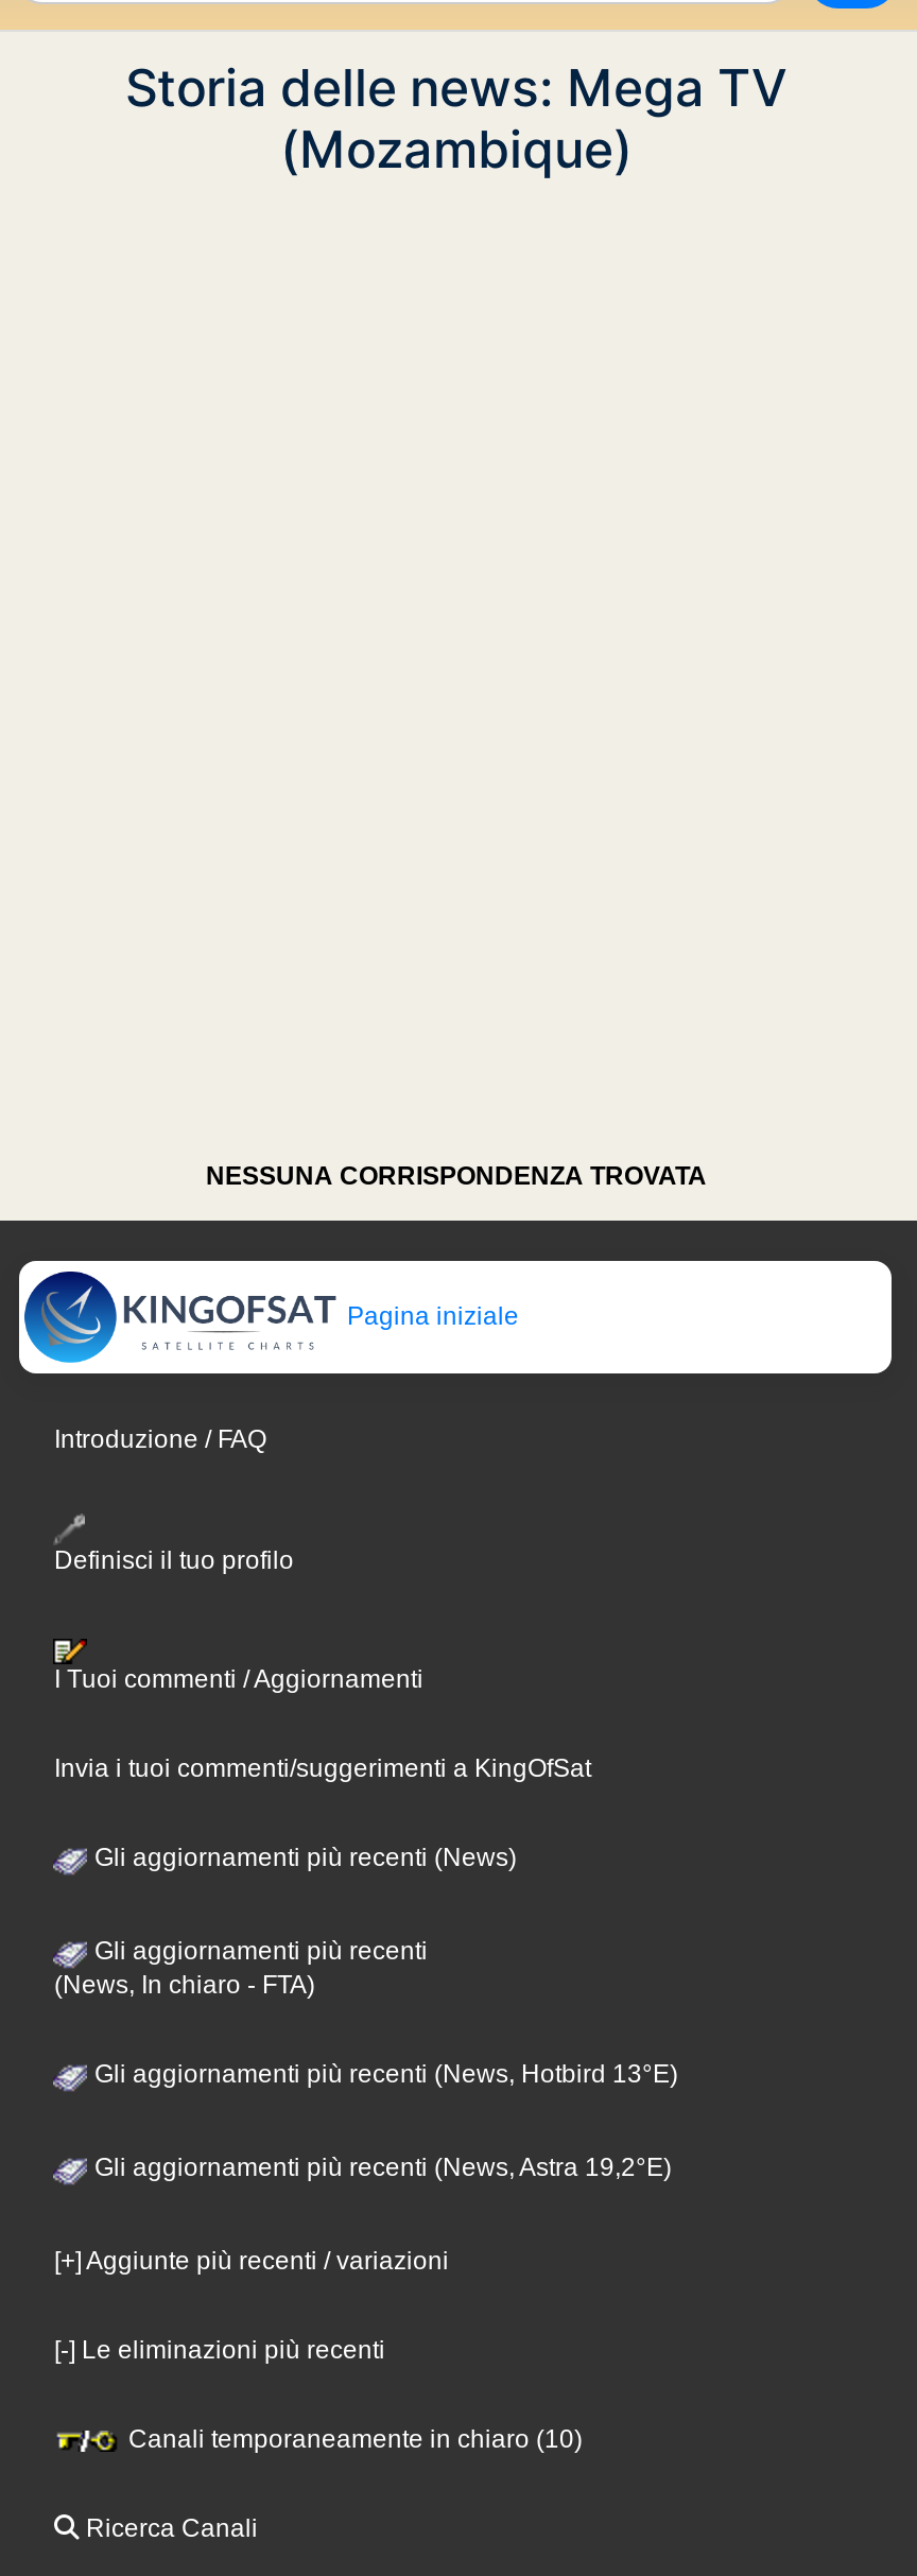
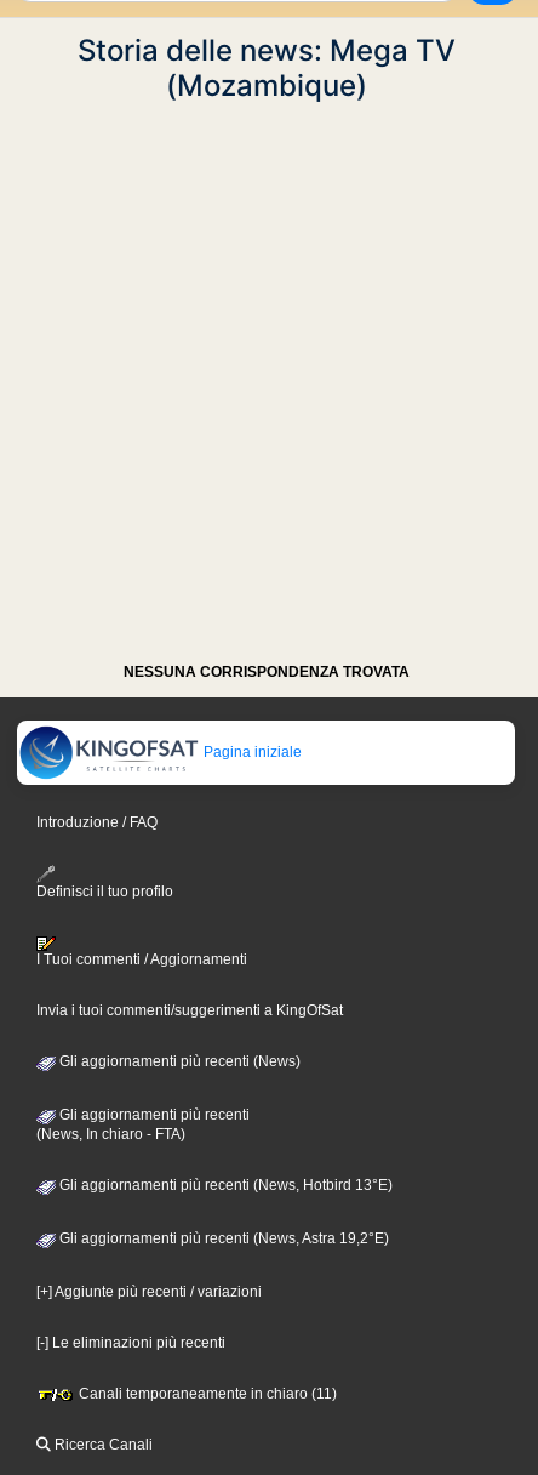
[122,2424,582,2454] Canali temporaneamente in chiaro (10) -> [76,1385,337,1402] Canali temporaneamente in chiaro (11)

